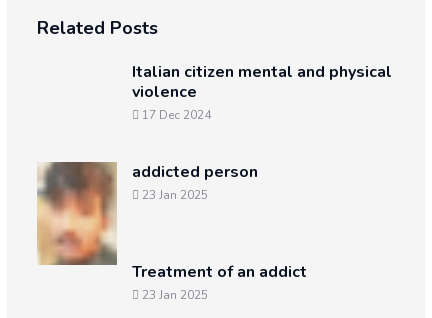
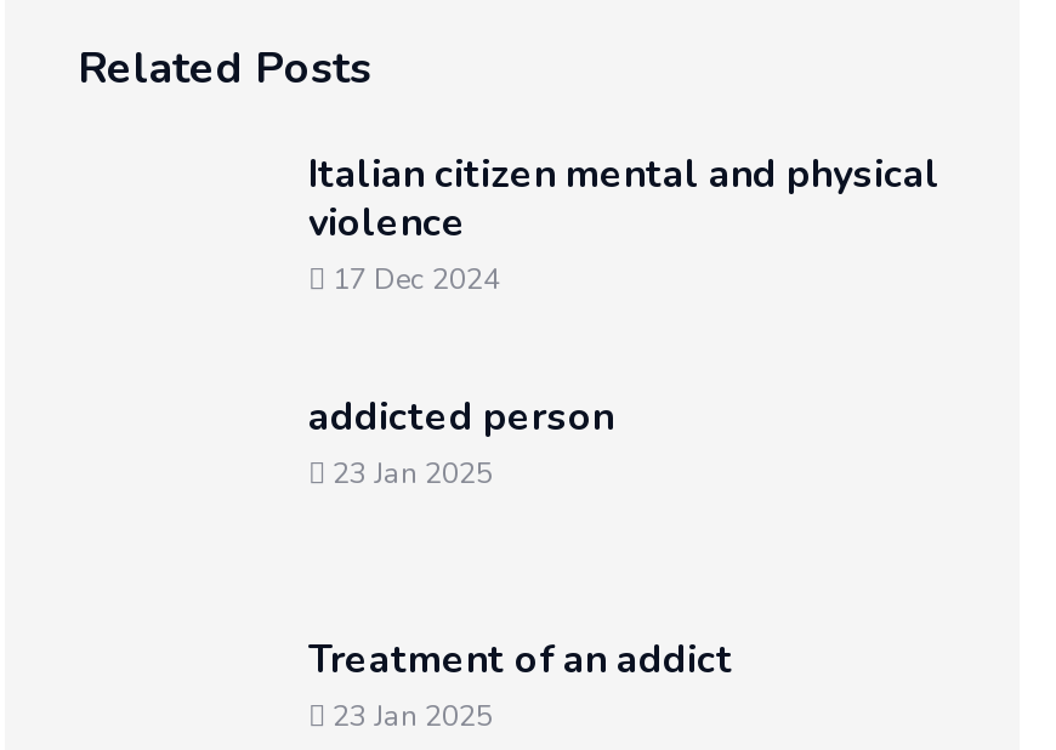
[36,161,118,266] [image] -> none

